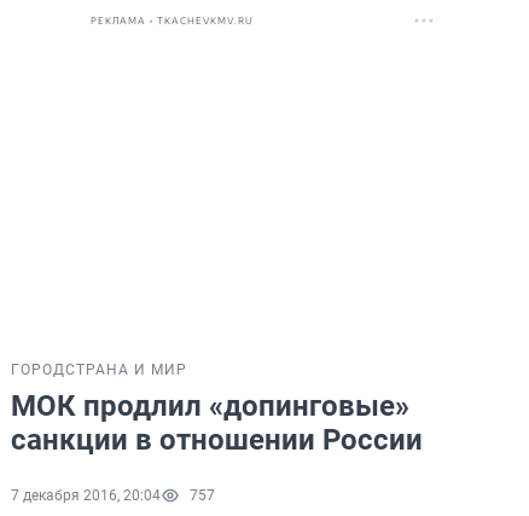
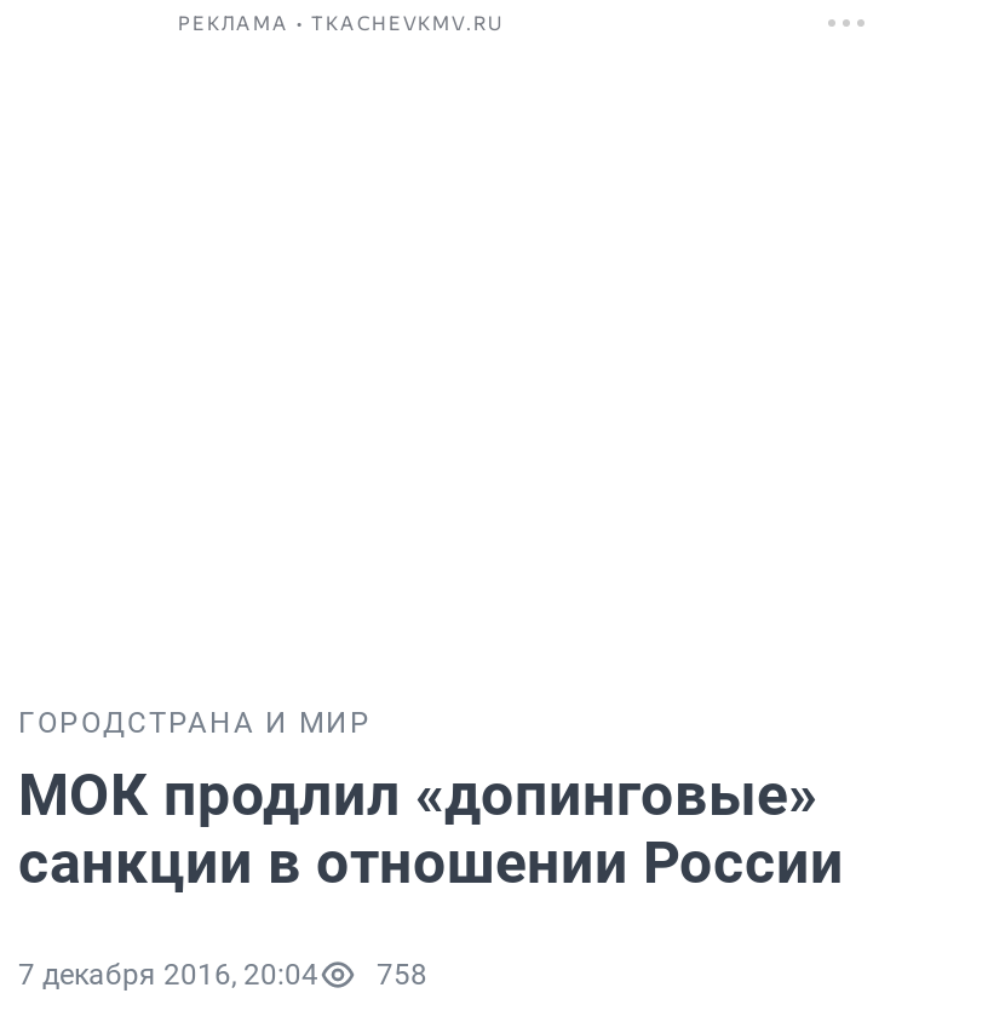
[11,487,215,504] 7 декабря 2016, 20:04 757 -> [18,958,427,992] 7 декабря 2016, 20:04 758

